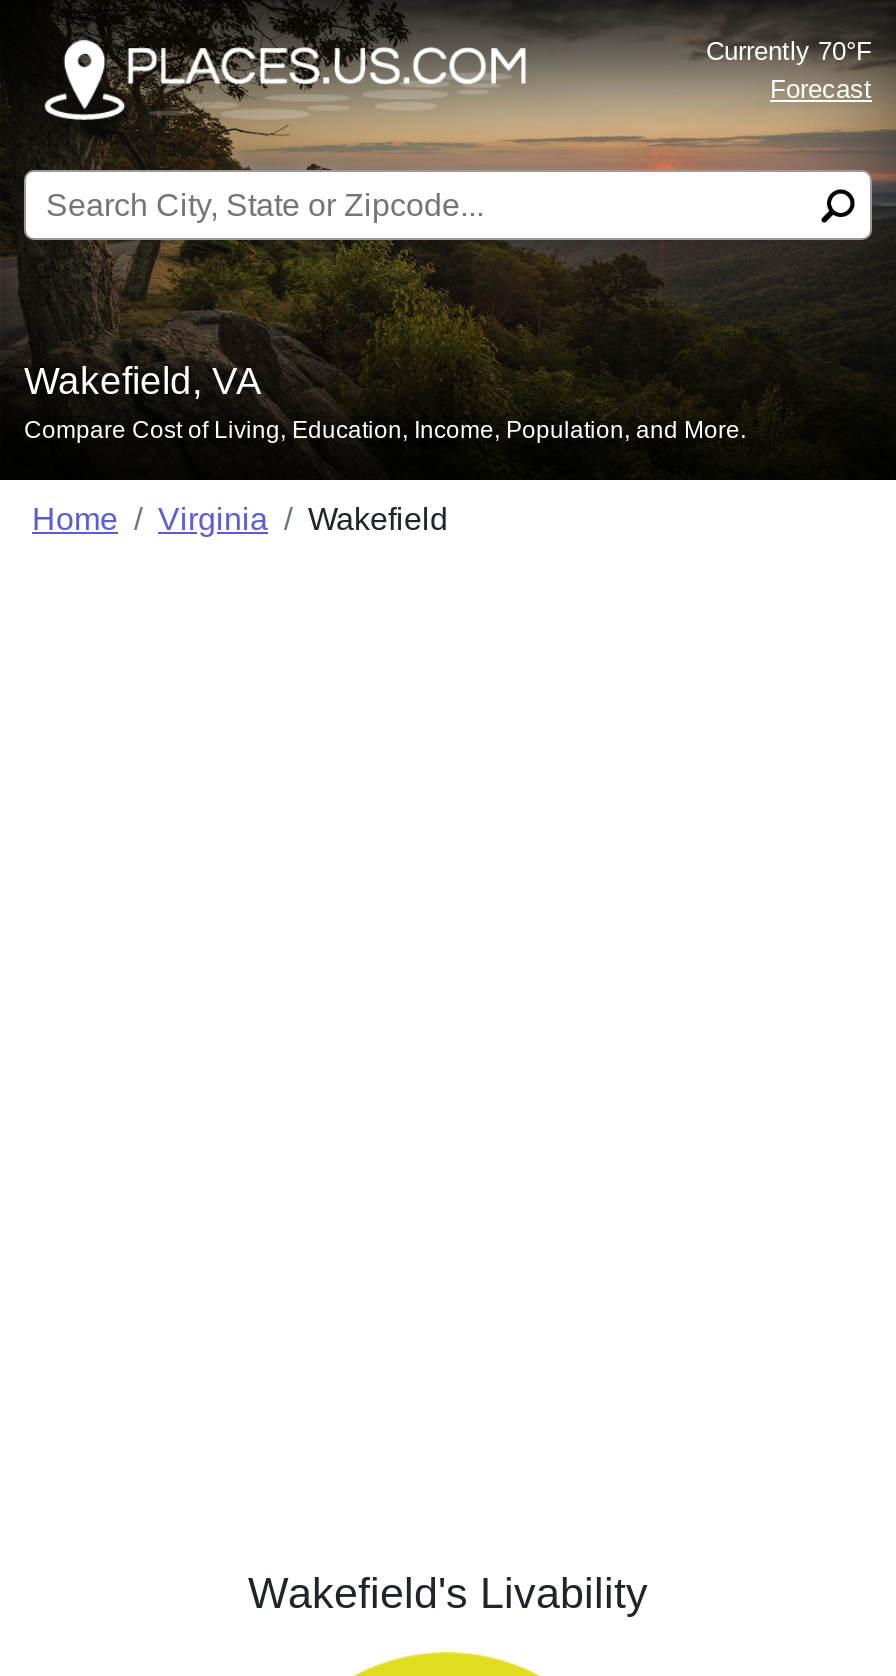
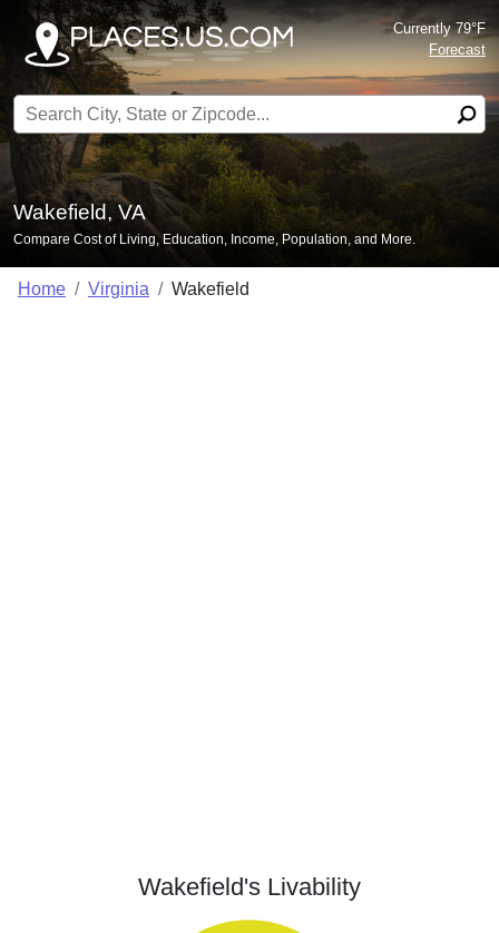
[706,36,872,66] Currently 70°F -> [393,20,486,37] Currently 79°F

